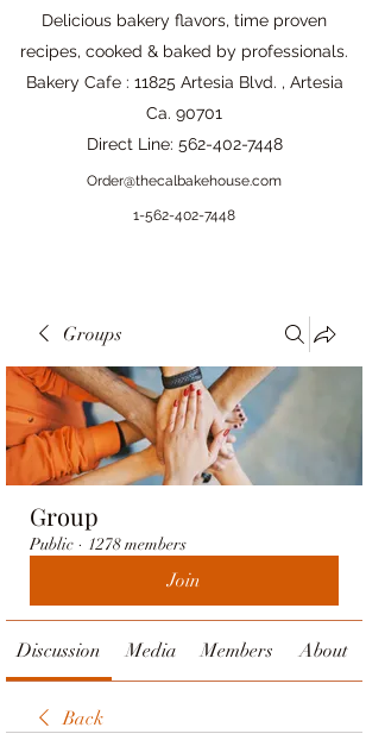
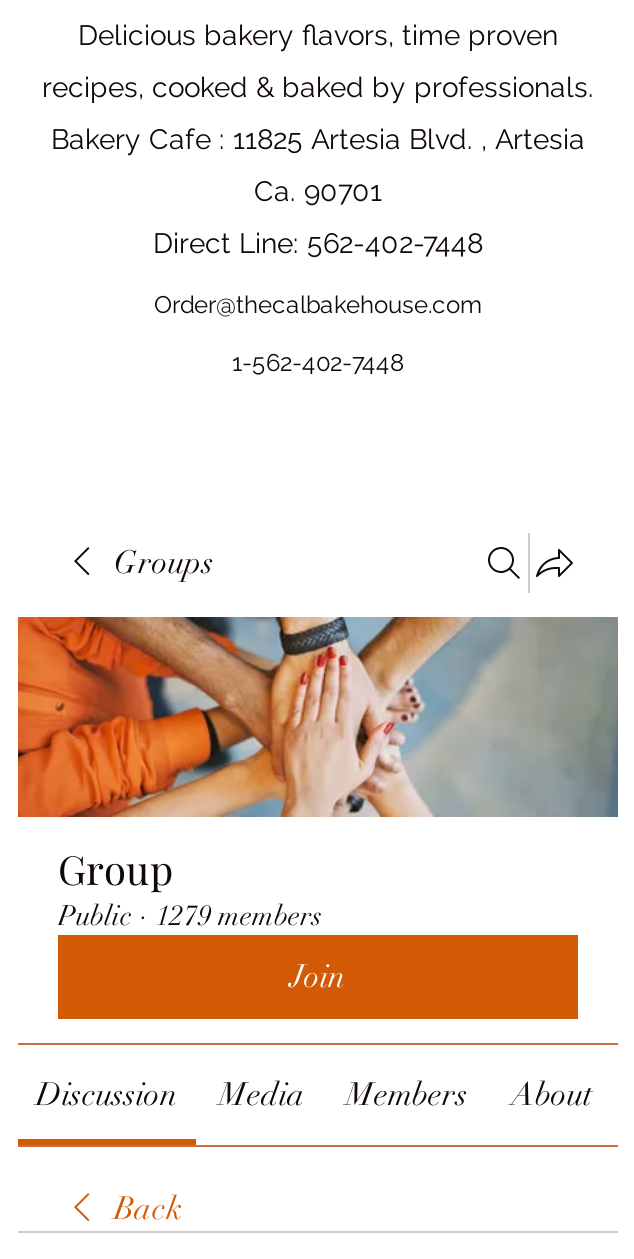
[30,534,187,554] Public · 1278 members -> [58,899,322,933] Public · 1279 members

